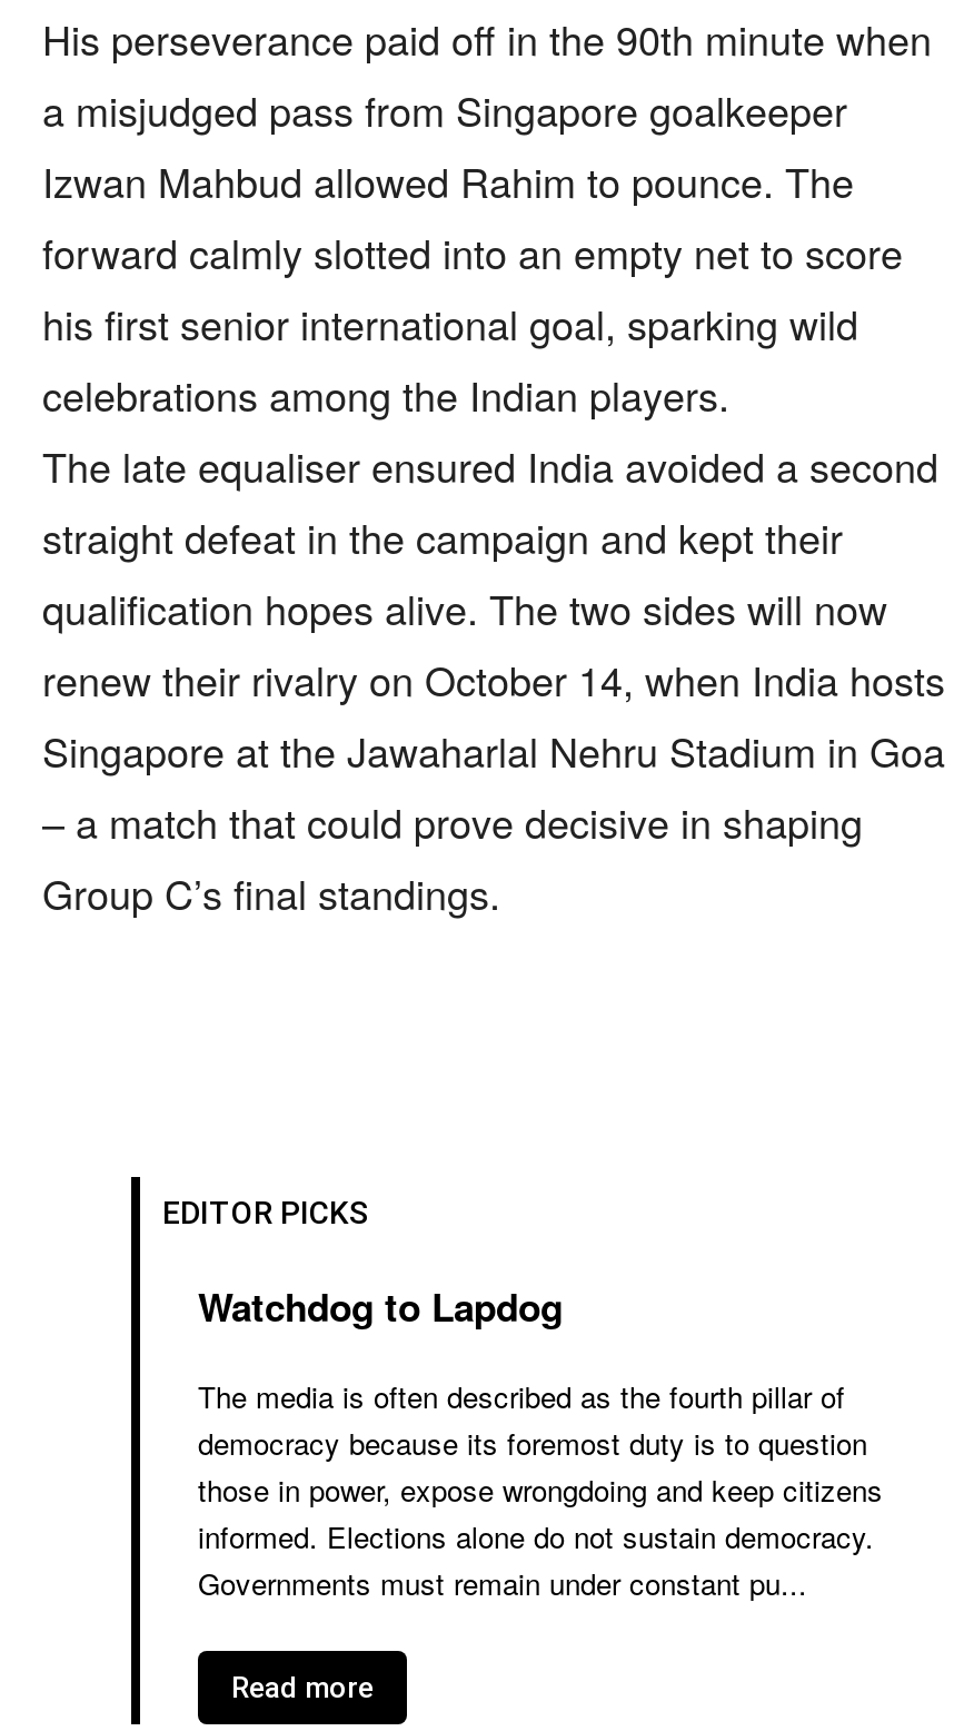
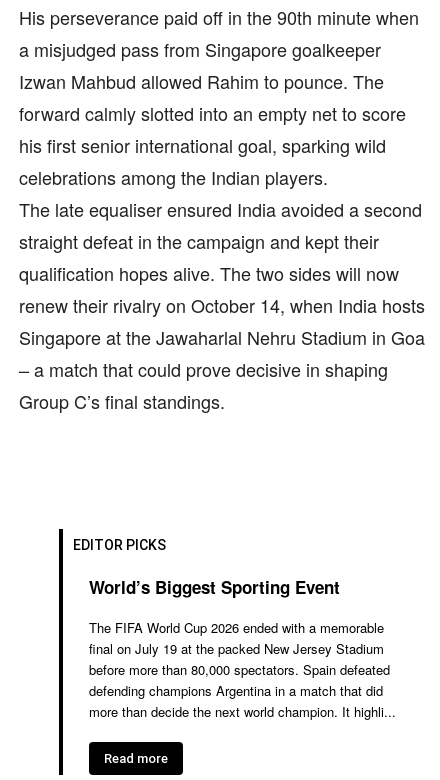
[198,1280,563,1333] Watchdog to Lapdog -> [89,575,340,599] World’s Biggest Sporting Event
[198,1375,883,1605] The media is often described as the fourth pillar of | democracy because its foremost duty is to question | those in power, expose wrongdoing and keep citizens | informed. Elections alone do not sustain democracy. | Governments must remain under constant pu... -> [89,618,396,721] The FIFA World Cup 2026 ended with a memorable | final on July 19 at the packed New Jersey Stadium | before more than 80,000 spectators. Spain defeated | defending champions Argentina in a match that did | more than decide the next world champion. It highli...

